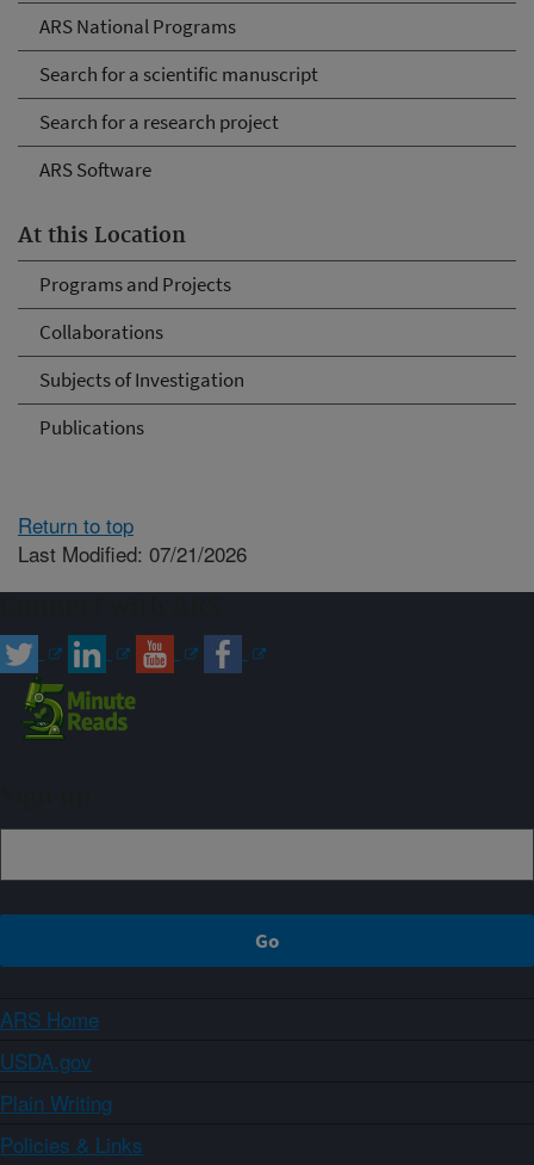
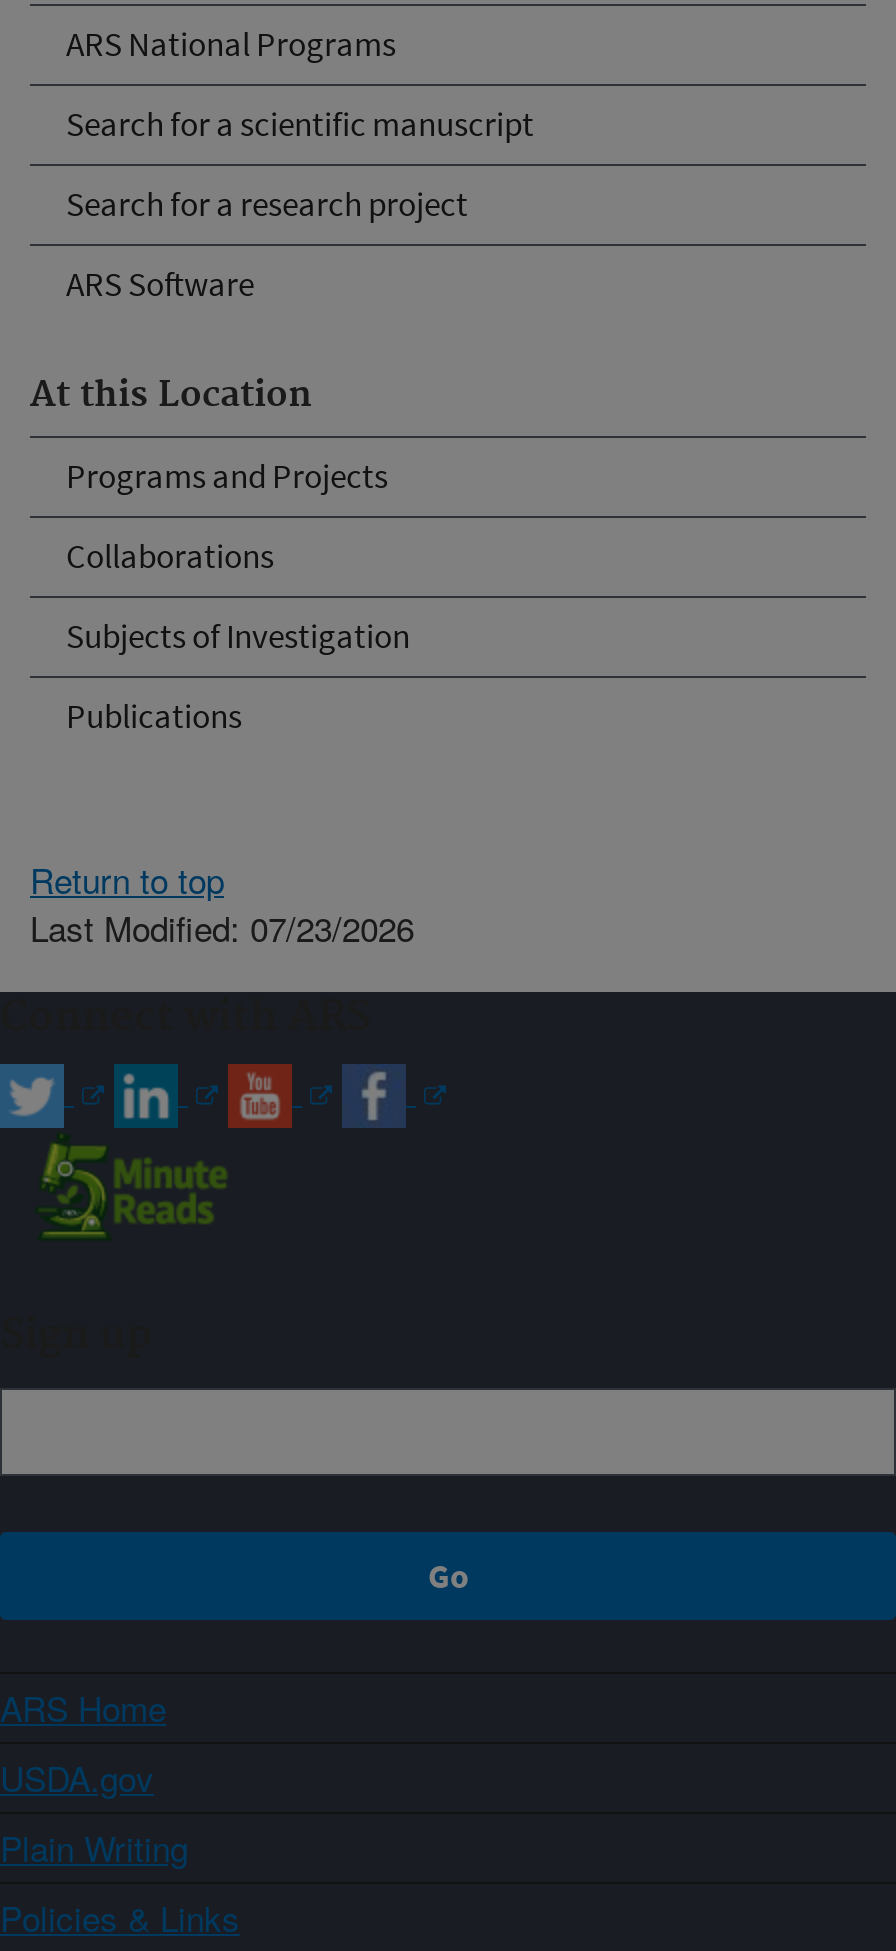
[18,538,247,568] Last Modified: 07/21/2026 -> [30,901,414,951] Last Modified: 07/23/2026

